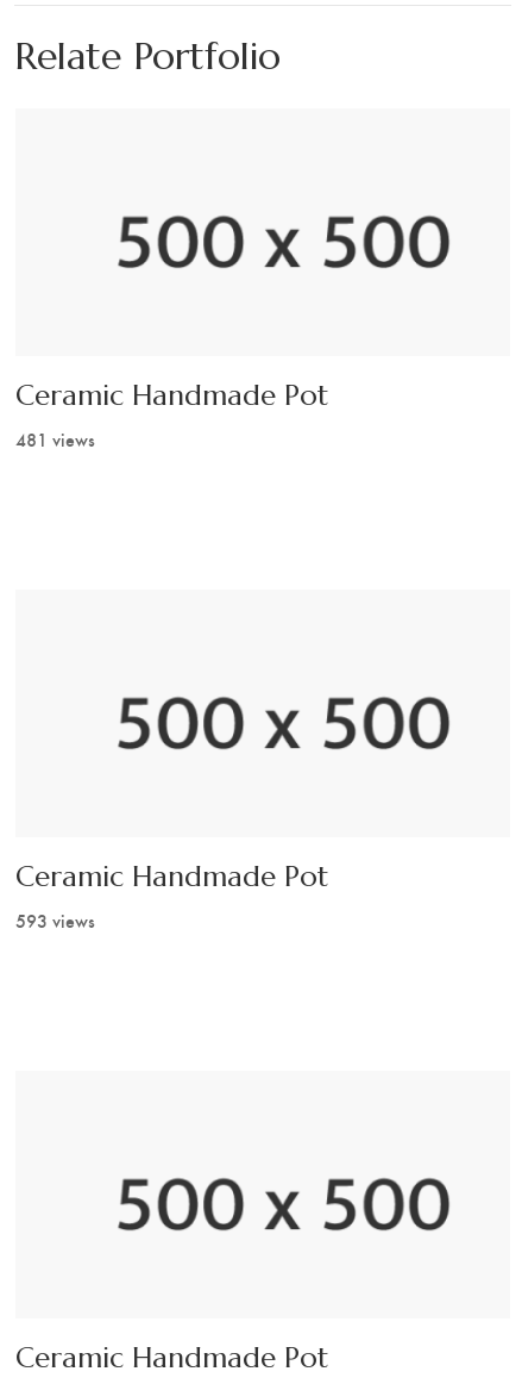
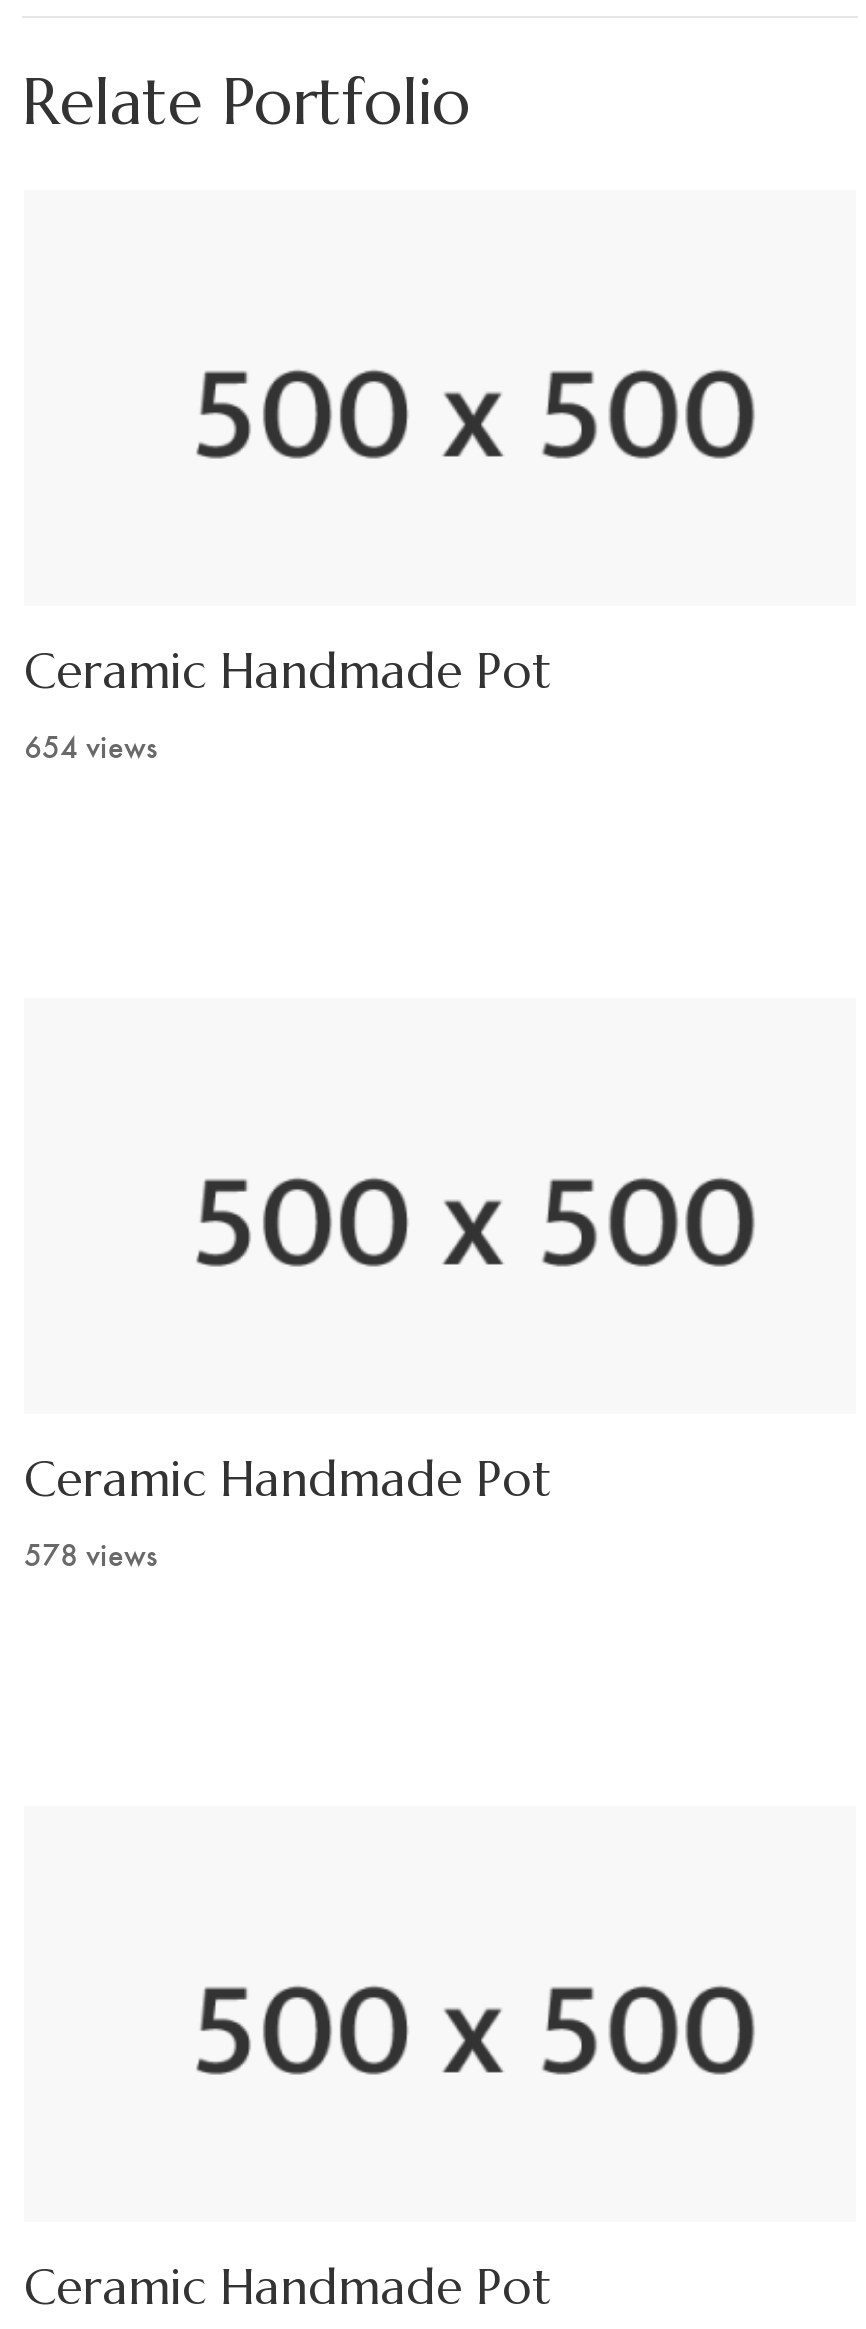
[15,426,95,451] 481 views -> [24,724,158,766] 654 views
[15,908,95,933] 593 views -> [24,1532,158,1574] 578 views

